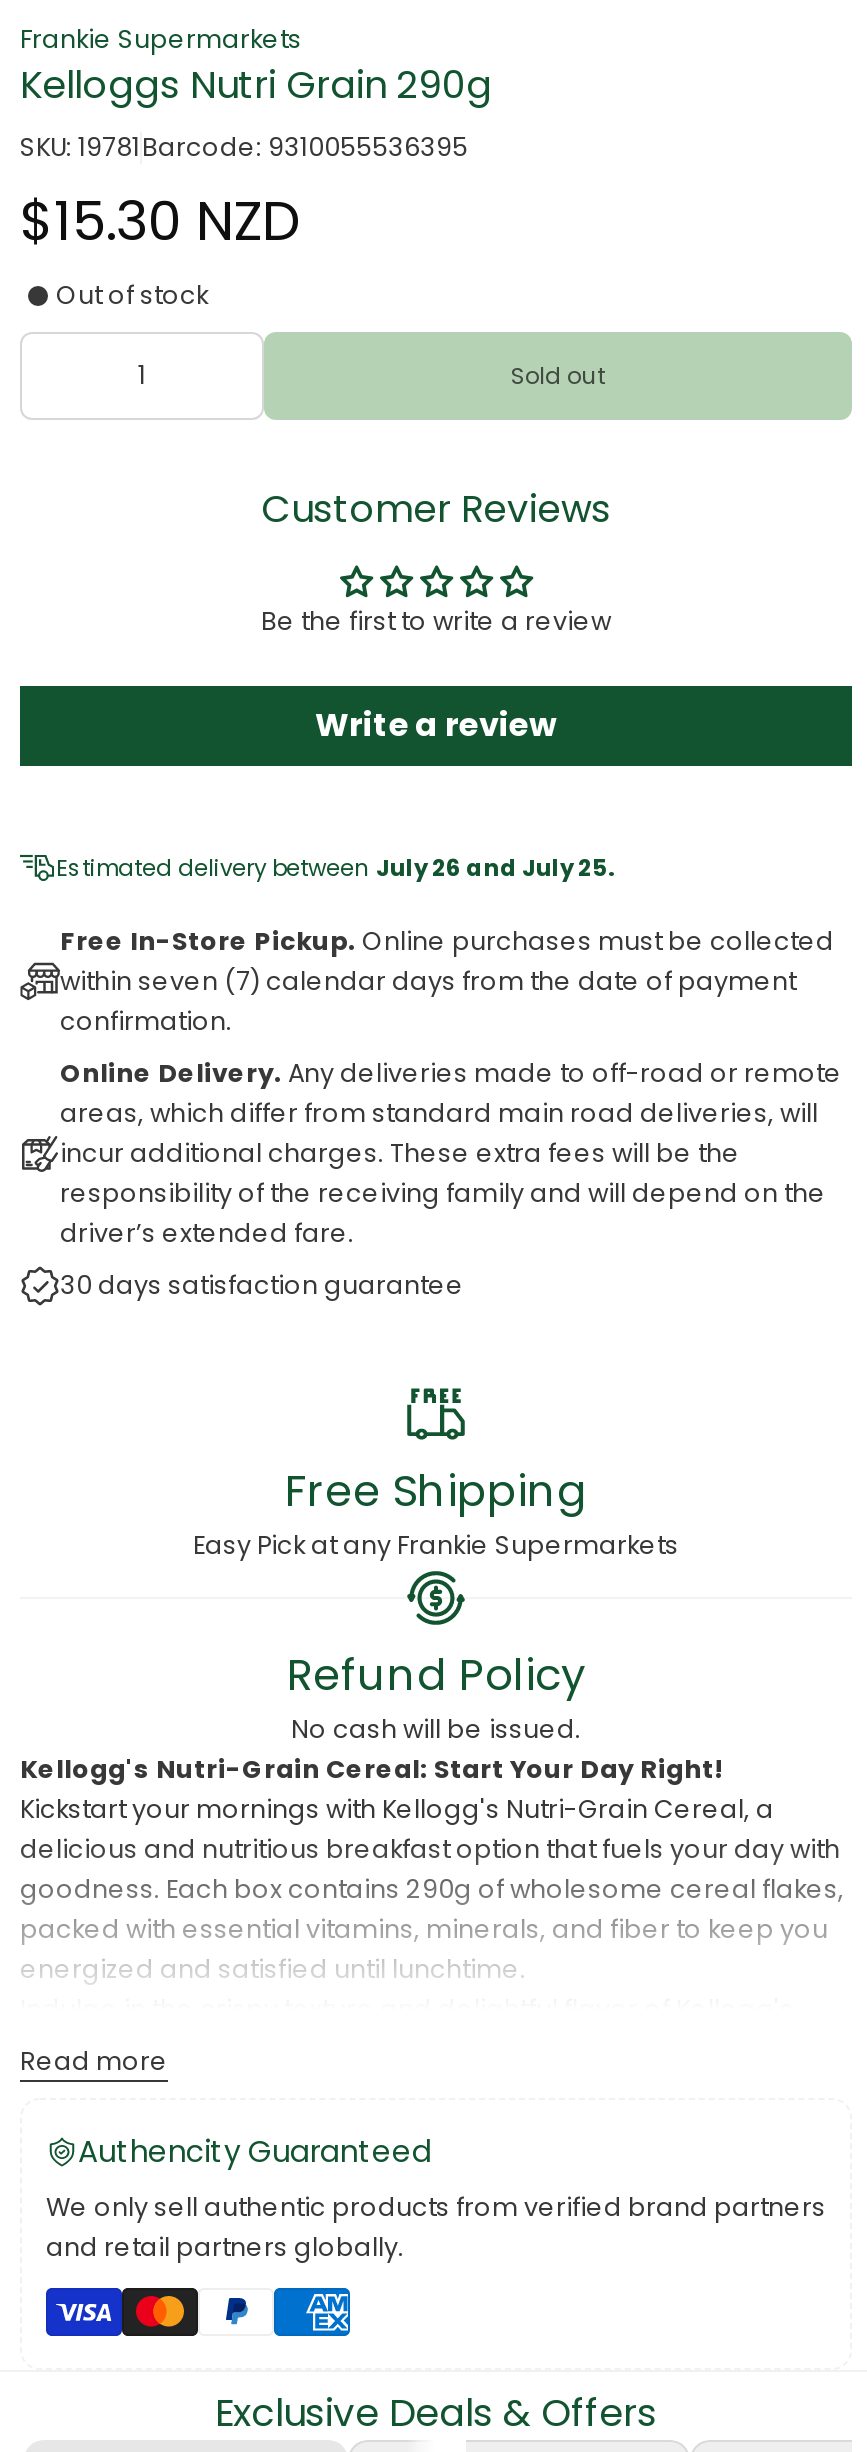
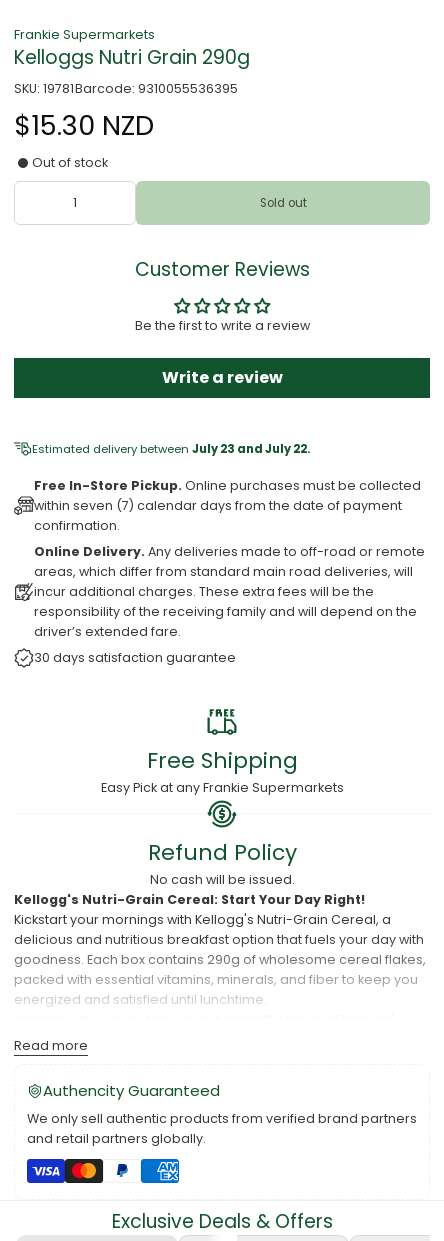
[56,852,614,884] Estimated delivery between July 26 and July 25. -> [32,441,310,457] Estimated delivery between July 23 and July 22.

